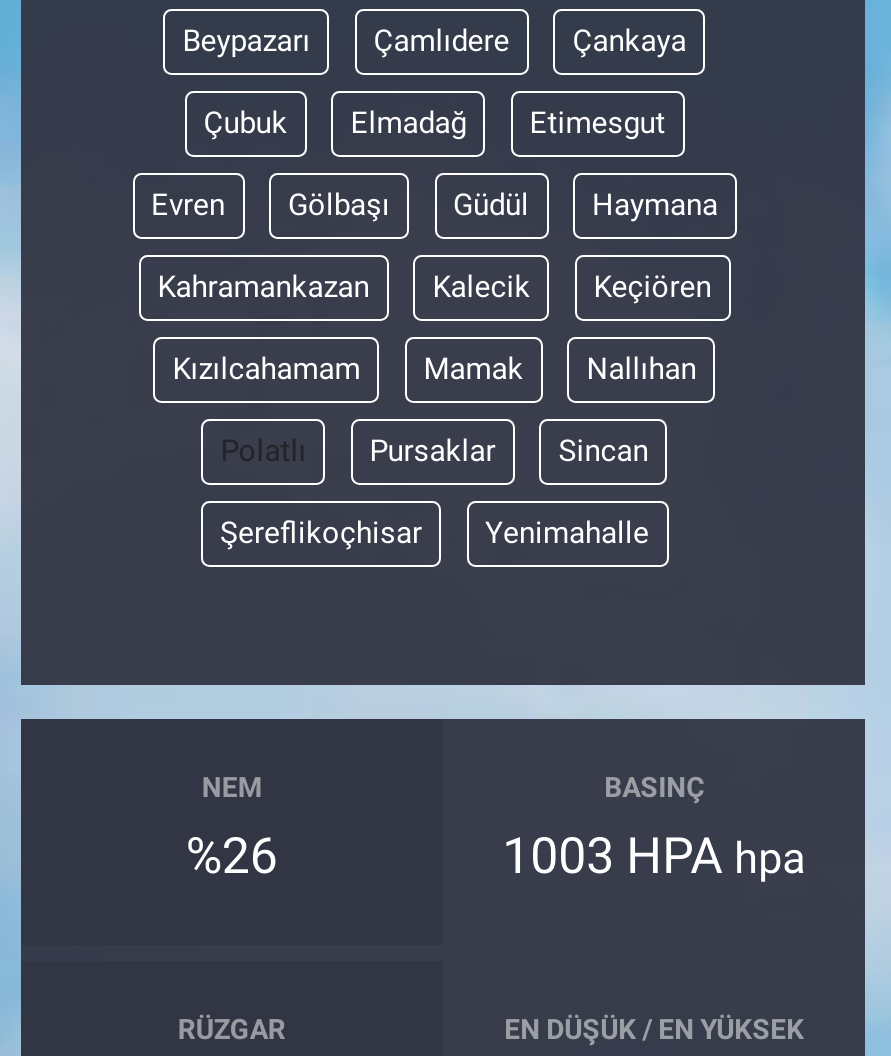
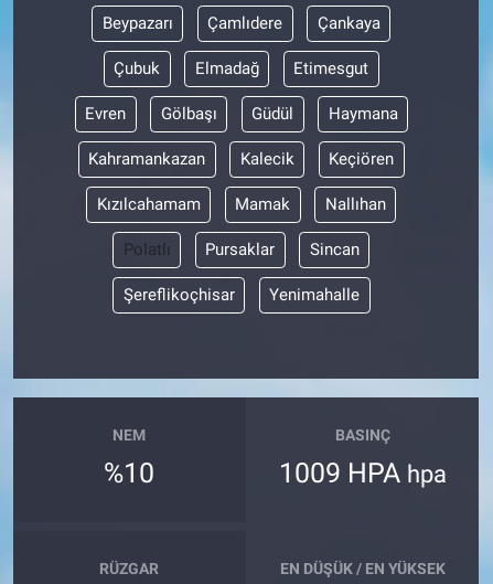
[186,827,278,885] %26 -> [104,457,155,489] %10
[502,827,806,885] 1003 HPA hpa -> [279,457,446,489] 1009 HPA hpa

